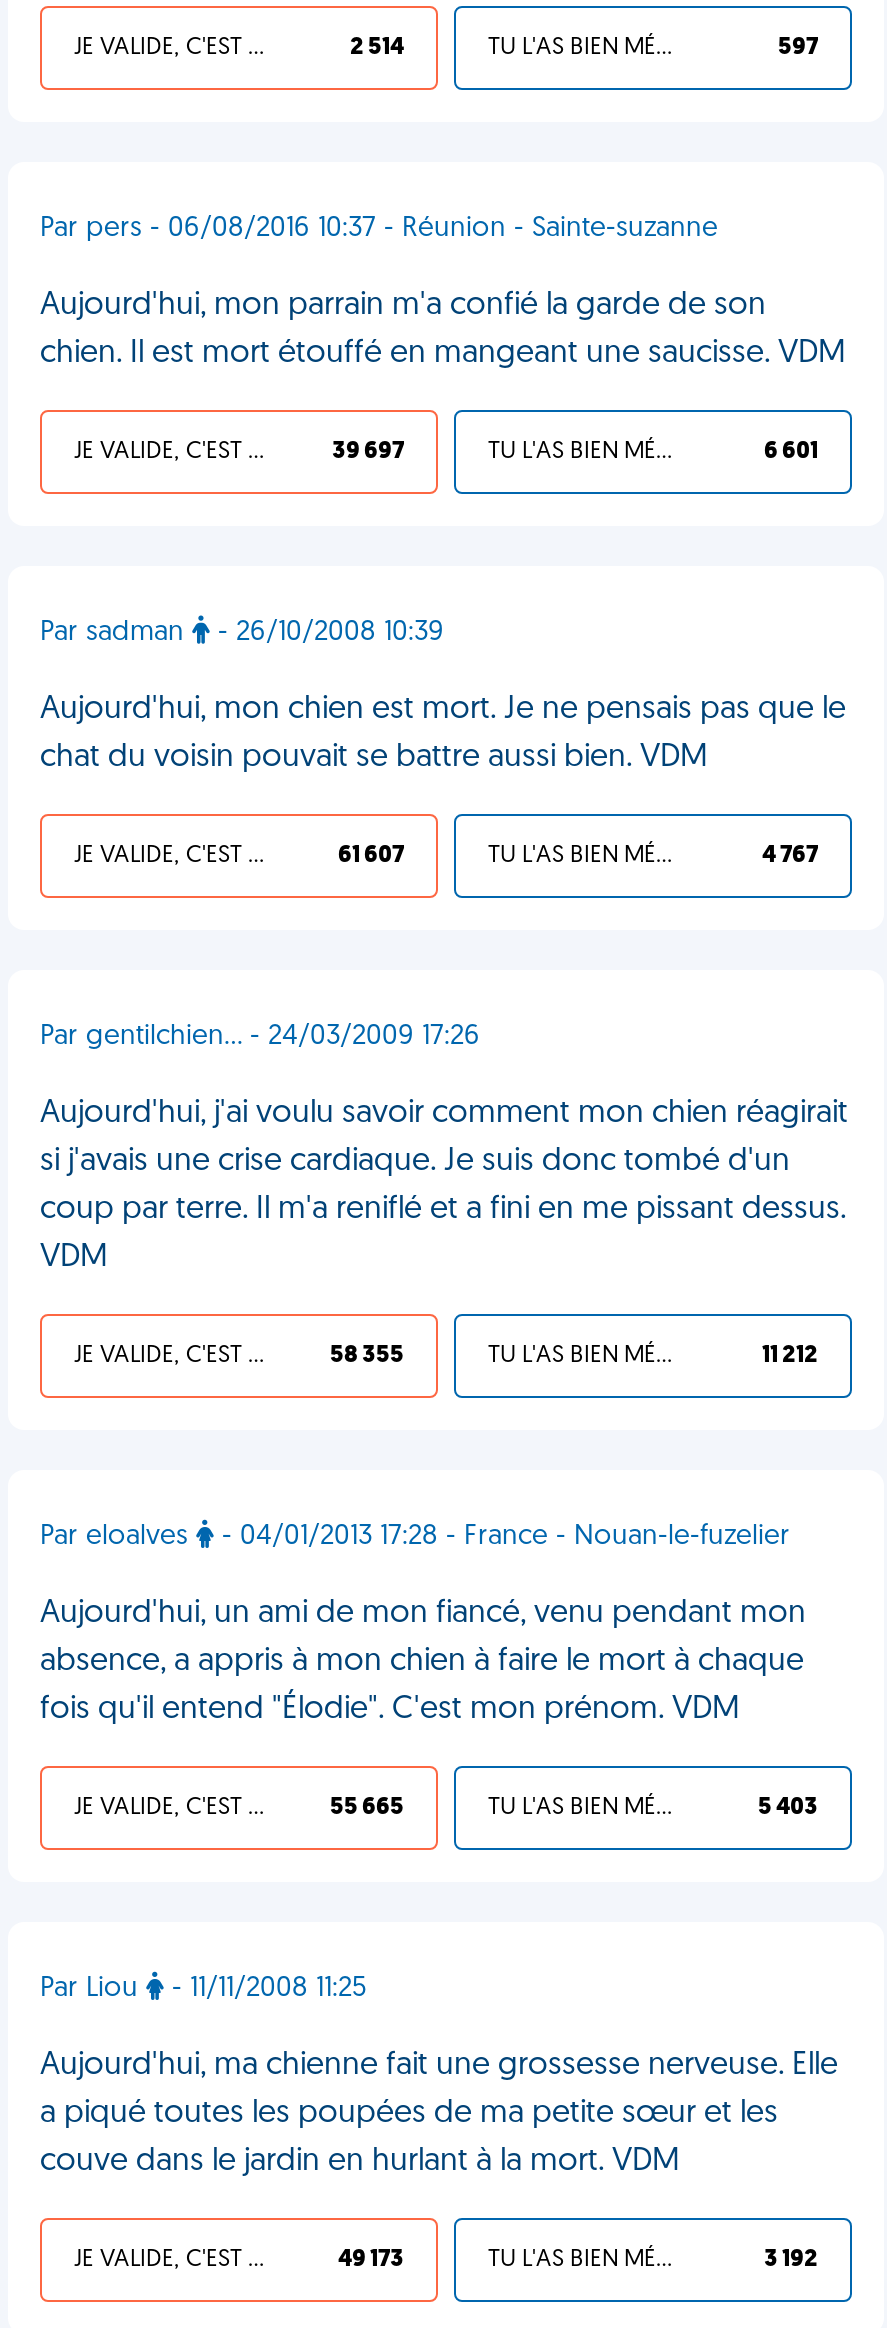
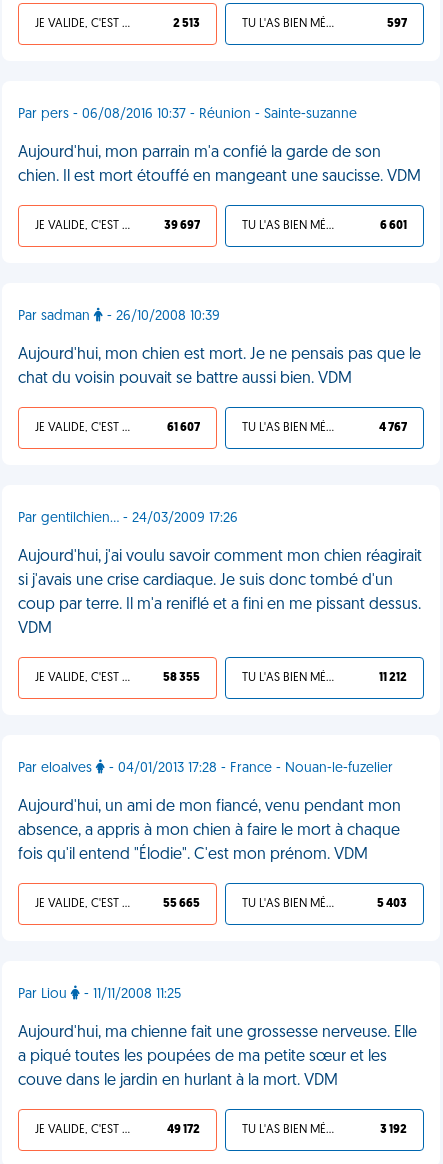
[350,36,404,60] 2 514 -> [173,18,200,30] 2 513
[338,2248,404,2272] 49 173 -> [167,1124,200,1136] 49 172

